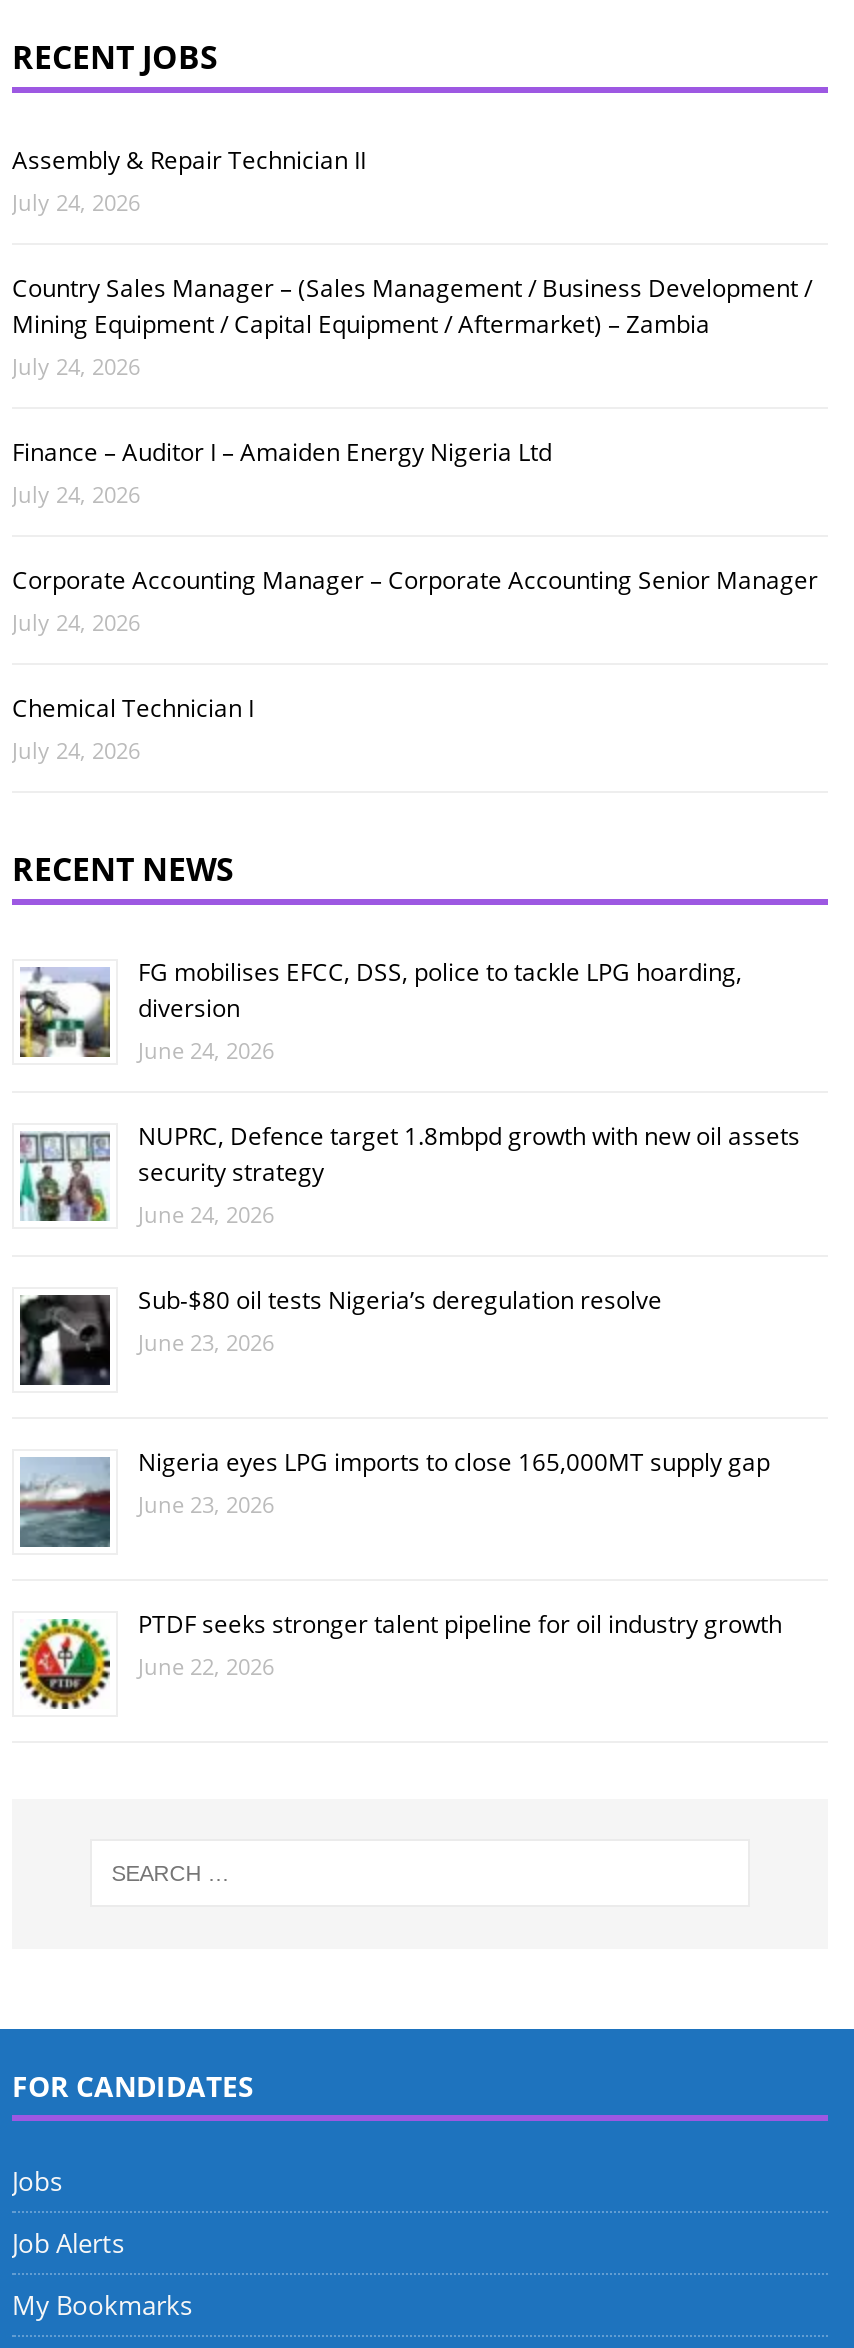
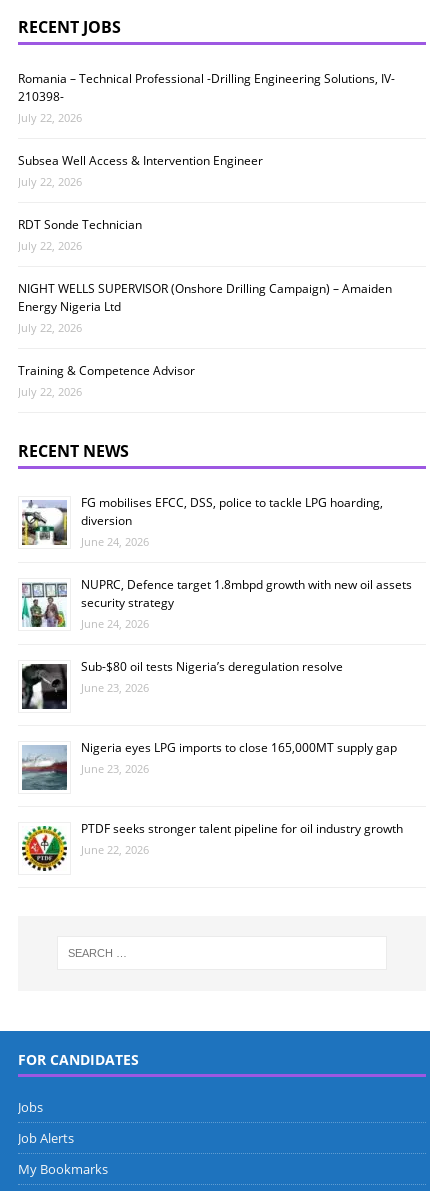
[12,143,366,217] Assembly & Repair Technician II | July 24, 2026 -> [18,70,395,125] Romania – Technical Professional -Drilling Engineering Solutions, IV- | 210398- | July 22, 2026
[12,271,812,381] Country Sales Manager – (Sales Management / Business Development / | Mining Equipment / Capital Equipment / Aftermarket) – Zambia | July 24, 2026 -> [18,152,263,189] Subsea Well Access & Intervention Engineer | July 22, 2026
[12,435,552,509] Finance – Auditor I – Amaiden Energy Nigeria Ltd | July 24, 2026 -> [18,216,142,253] RDT Sonde Technician | July 22, 2026
[12,563,818,637] Corporate Accounting Manager – Corporate Accounting Senior Manager | July 24, 2026 -> [18,280,392,335] NIGHT WELLS SUPERVISOR (Onshore Drilling Campaign) – Amaiden | Energy Nigeria Ltd | July 22, 2026
[12,691,254,765] Chemical Technician I | July 24, 2026 -> [18,362,195,399] Training & Competence Advisor | July 22, 2026

